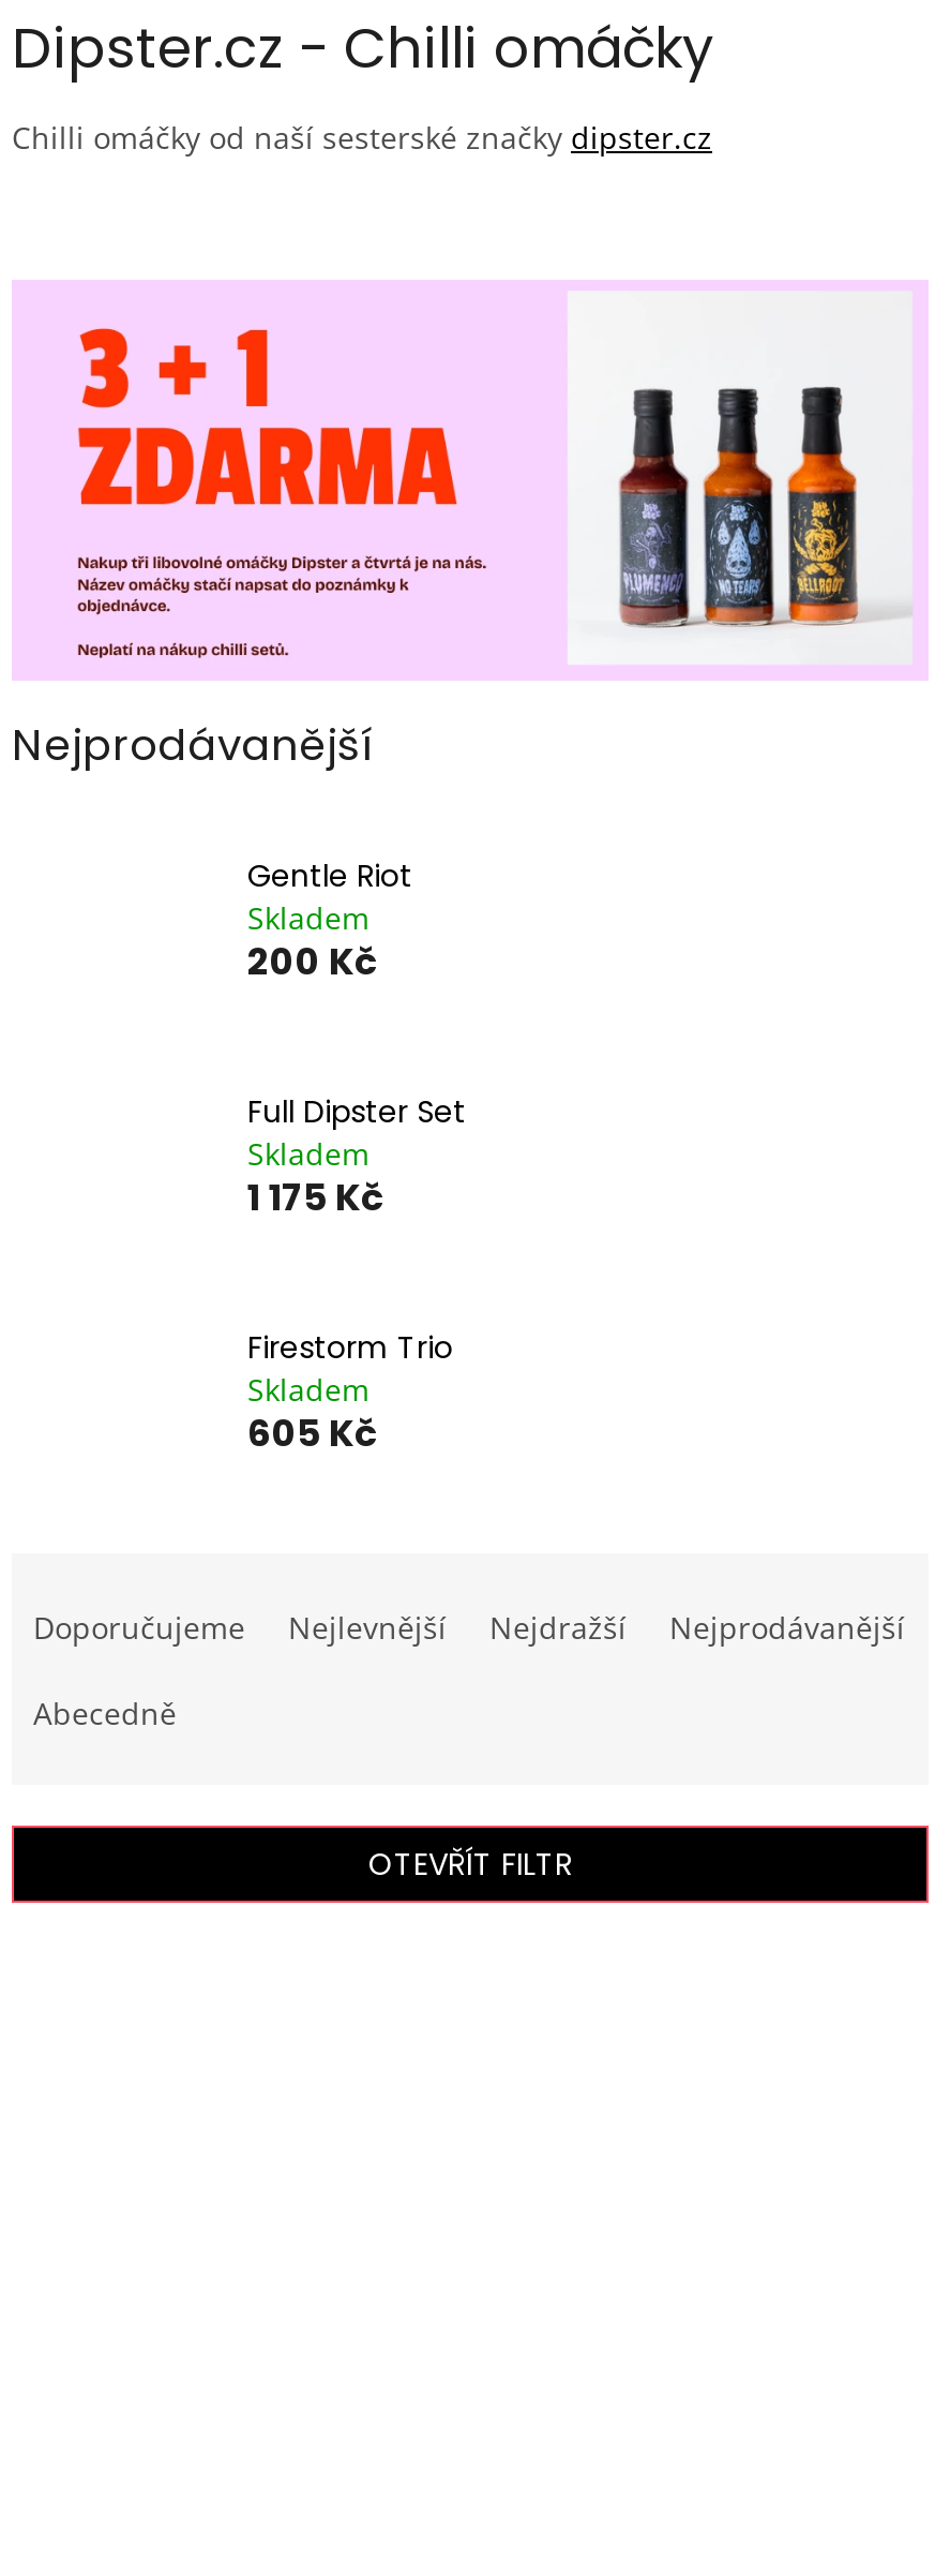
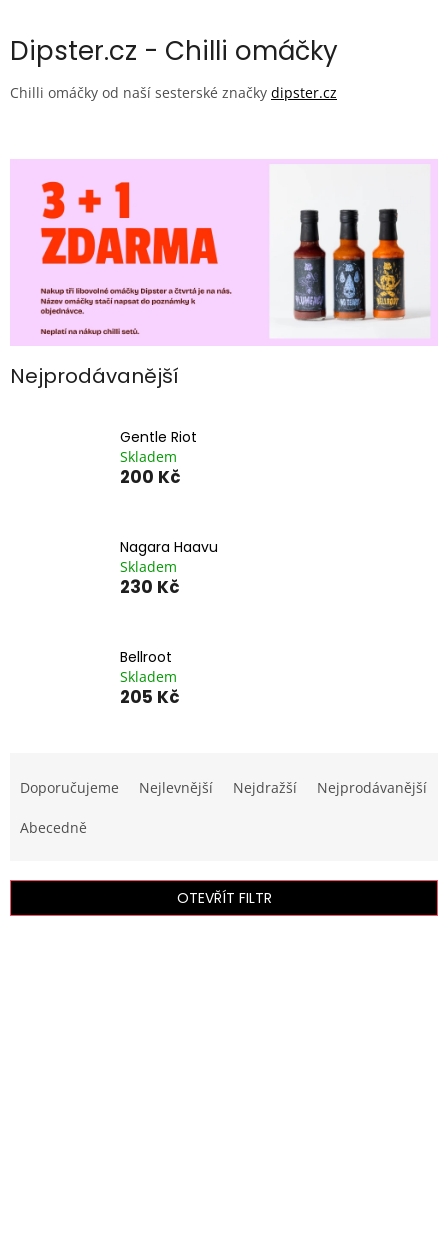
[247,1091,466,1134] Full Dipster Set -> [120,537,218,557] Nagara Haavu
[247,1172,384,1224] 1 175 Kč -> [120,575,180,599] 230 Kč
[247,1327,453,1370] Firestorm Trio -> [120,647,172,667] Bellroot
[247,1408,378,1460] 605 Kč -> [120,685,180,709] 205 Kč

